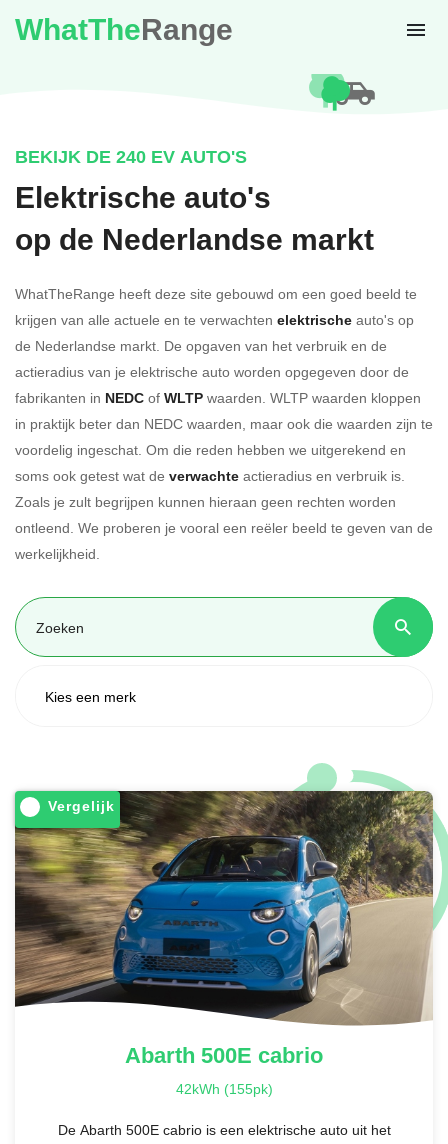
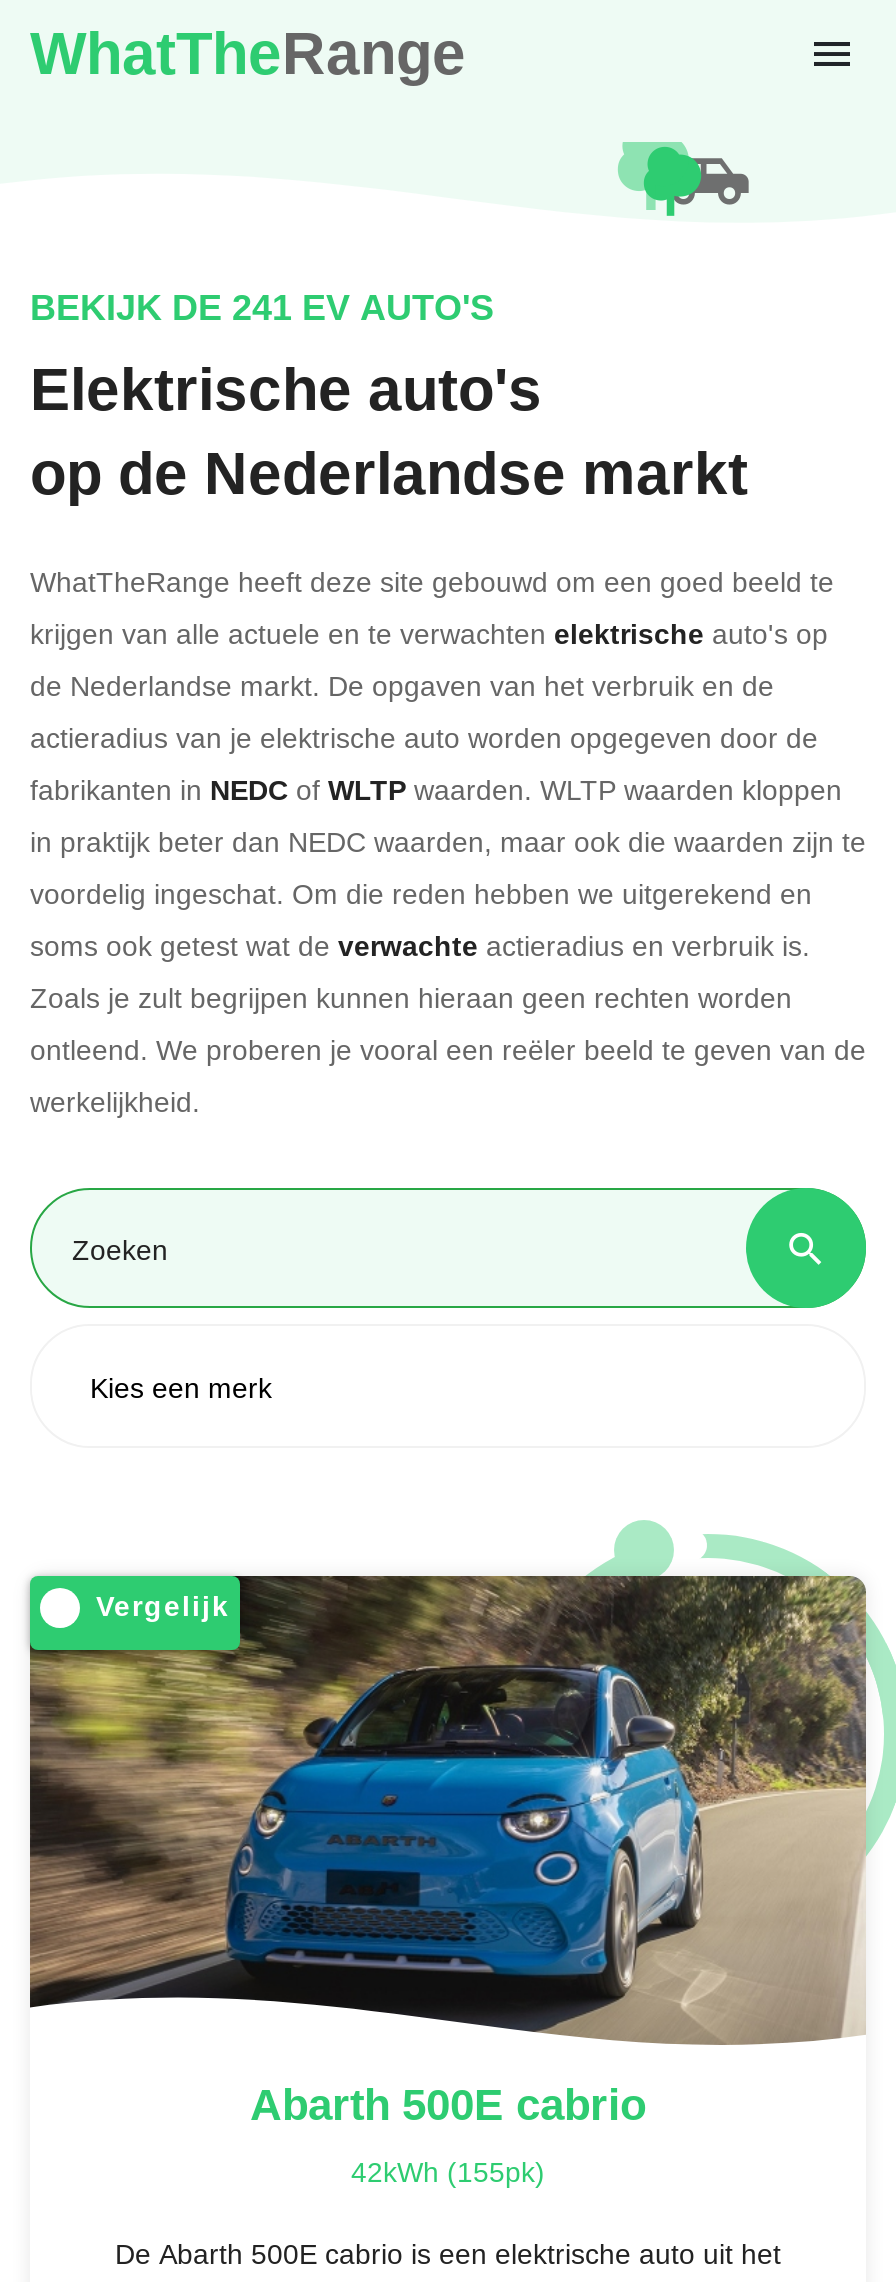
[15,144,247,169] BEKIJK DE 240 EV AUTO'S -> [30,282,494,332] BEKIJK DE 241 EV AUTO'S

